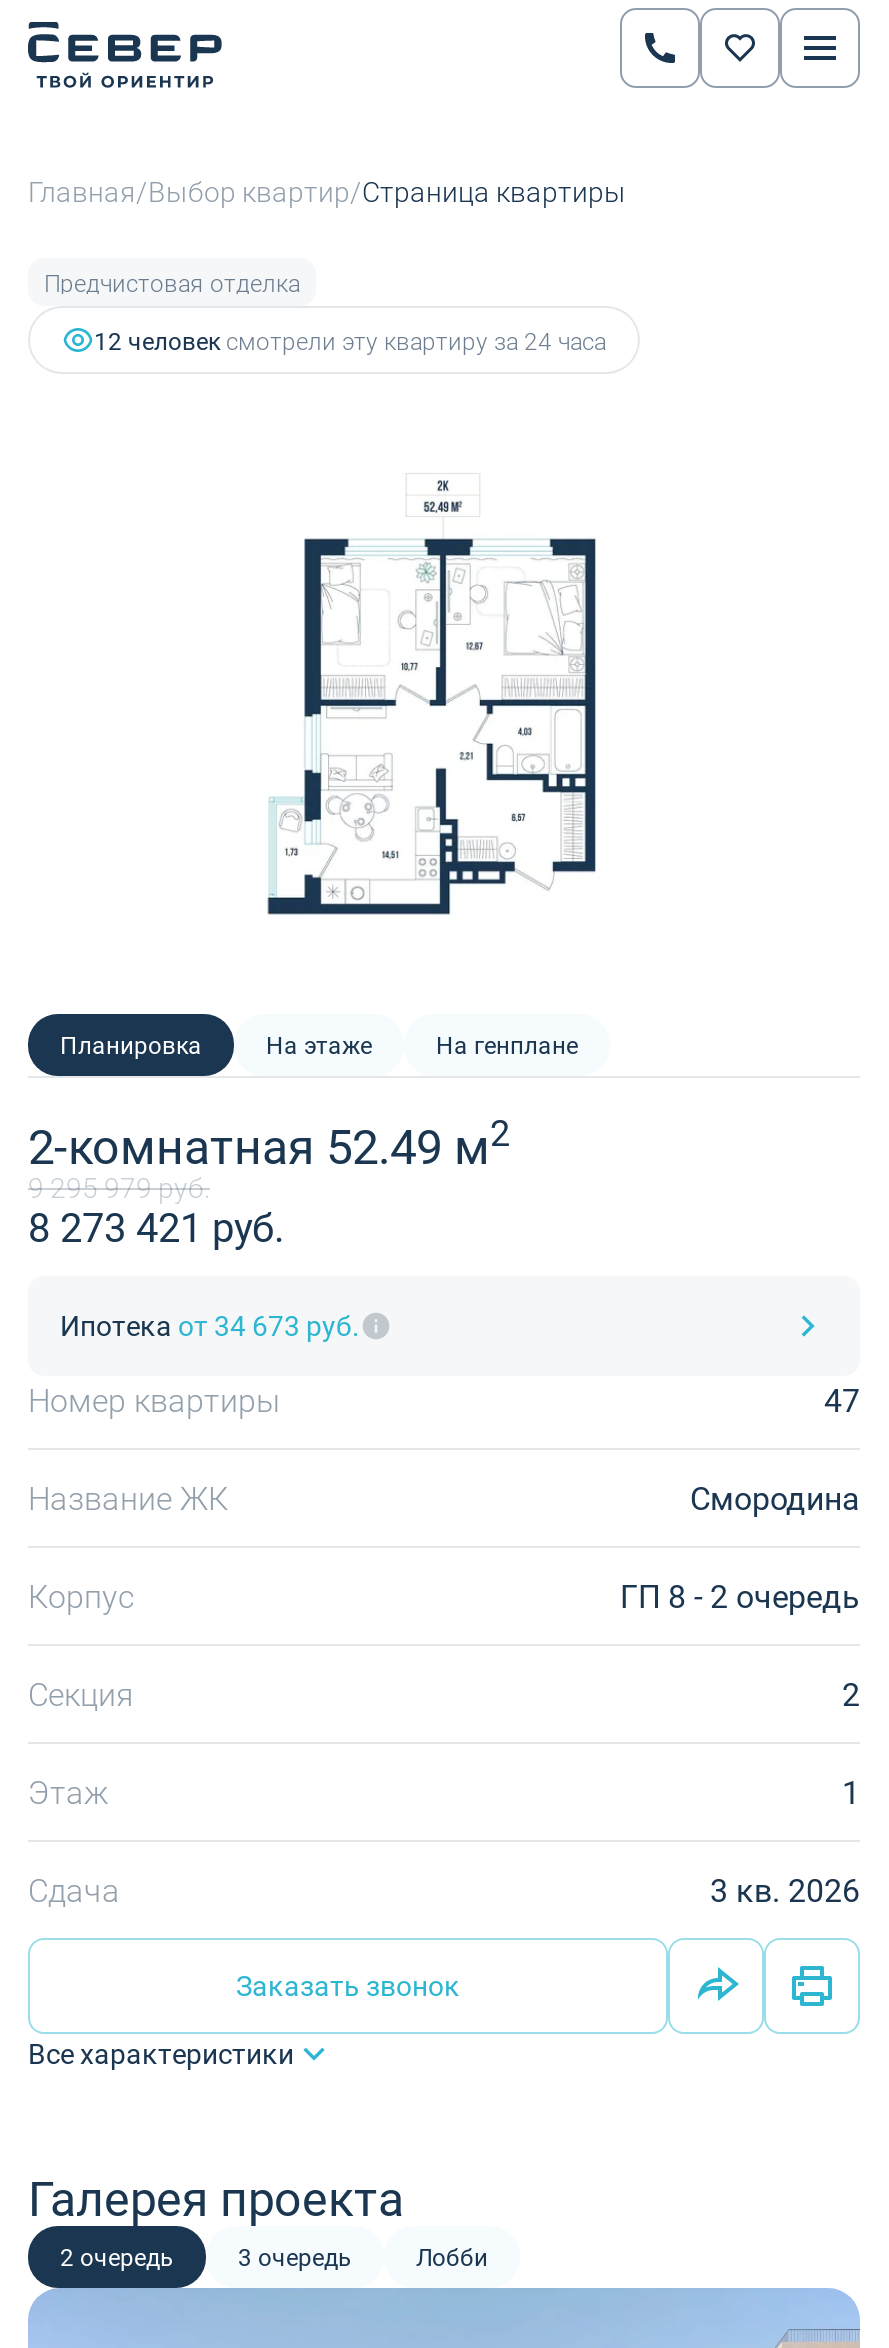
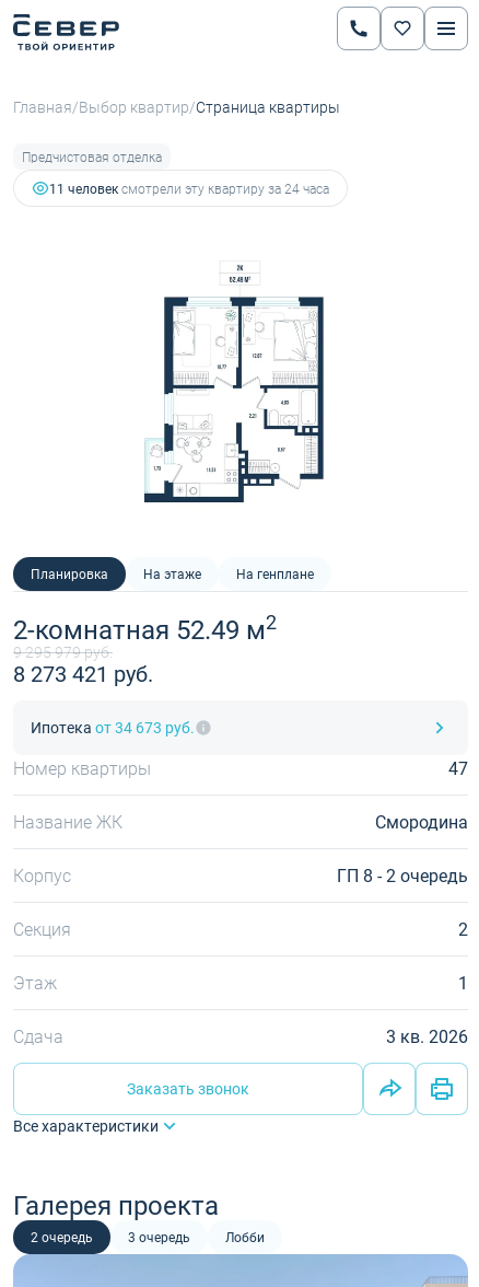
[94,324,606,356] 12 человек смотрели эту квартиру за 24 часа -> [49,179,329,197] 11 человек смотрели эту квартиру за 24 часа

